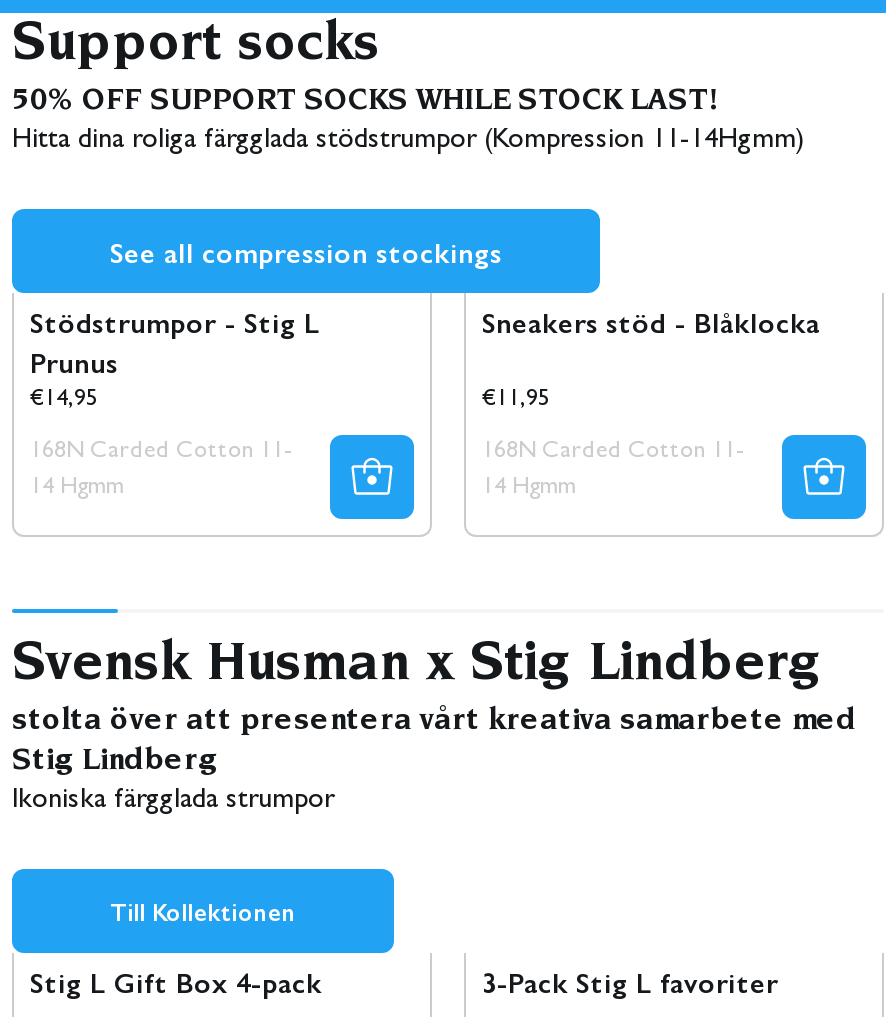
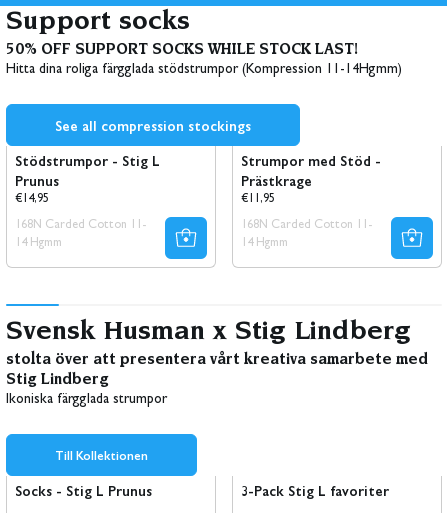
[482,300,820,340] Sneakers stöd - Blåklocka -> [241,149,381,189] Strumpor med Stöd - | Prästkrage
[30,960,322,1000] Stig L Gift Box 4-pack -> [15,479,152,499] Socks - Stig L Prunus

